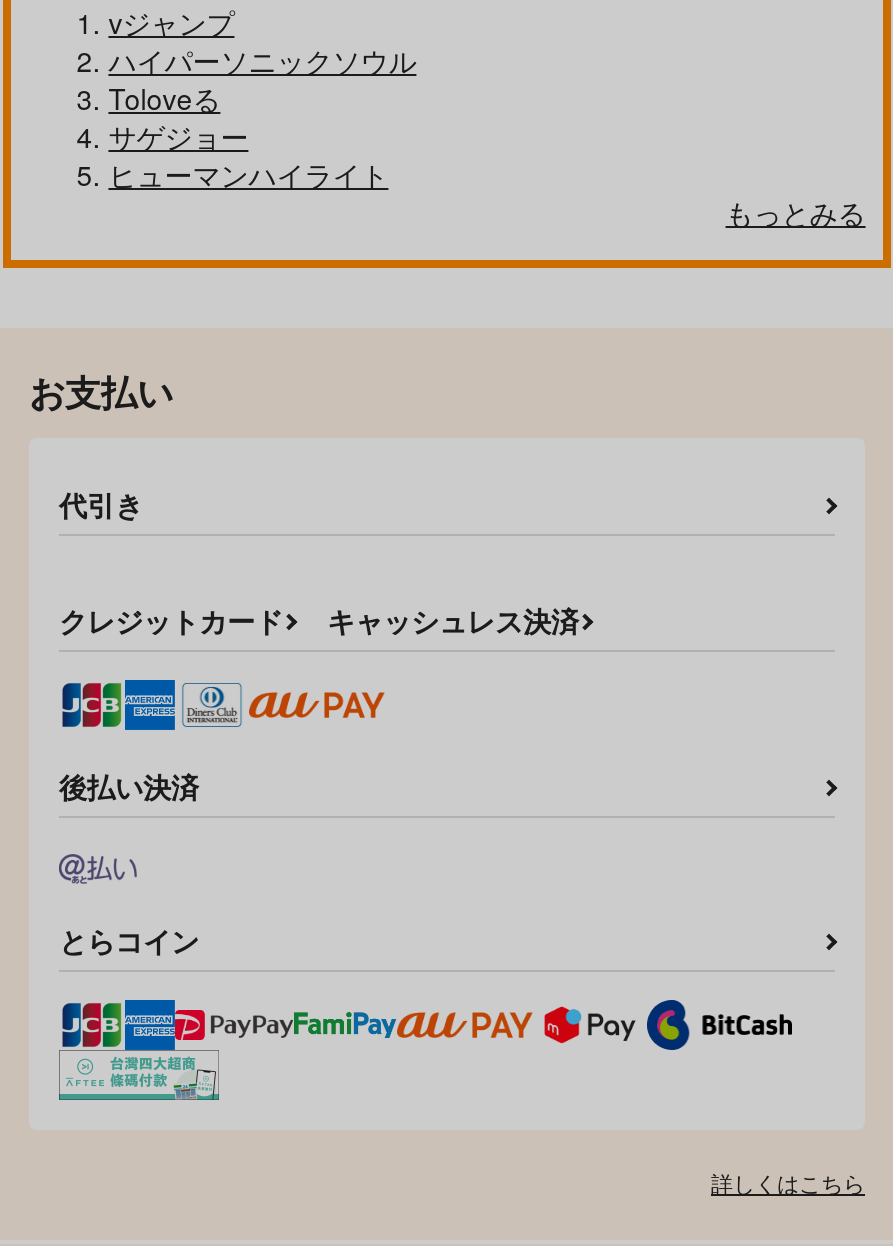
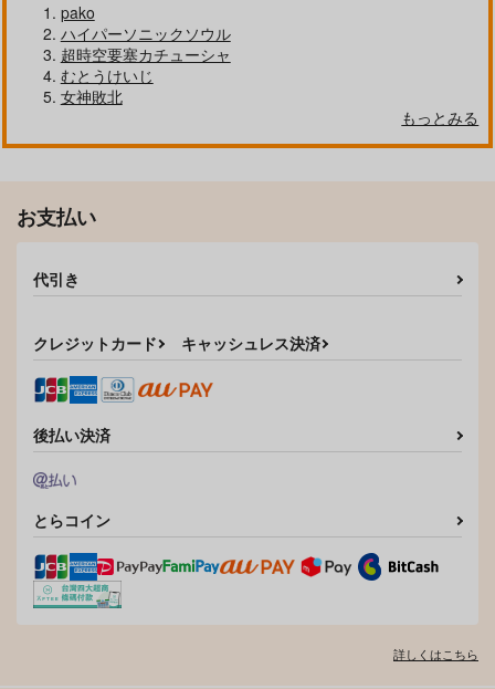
[108,3,234,43] vジャンプ -> [60,1,95,24] pako
[108,79,388,195] Toloveる | サゲジョー | ヒューマンハイライト -> [60,43,231,108] 超時空要塞カチューシャ | むとうけいじ | 女神敗北

